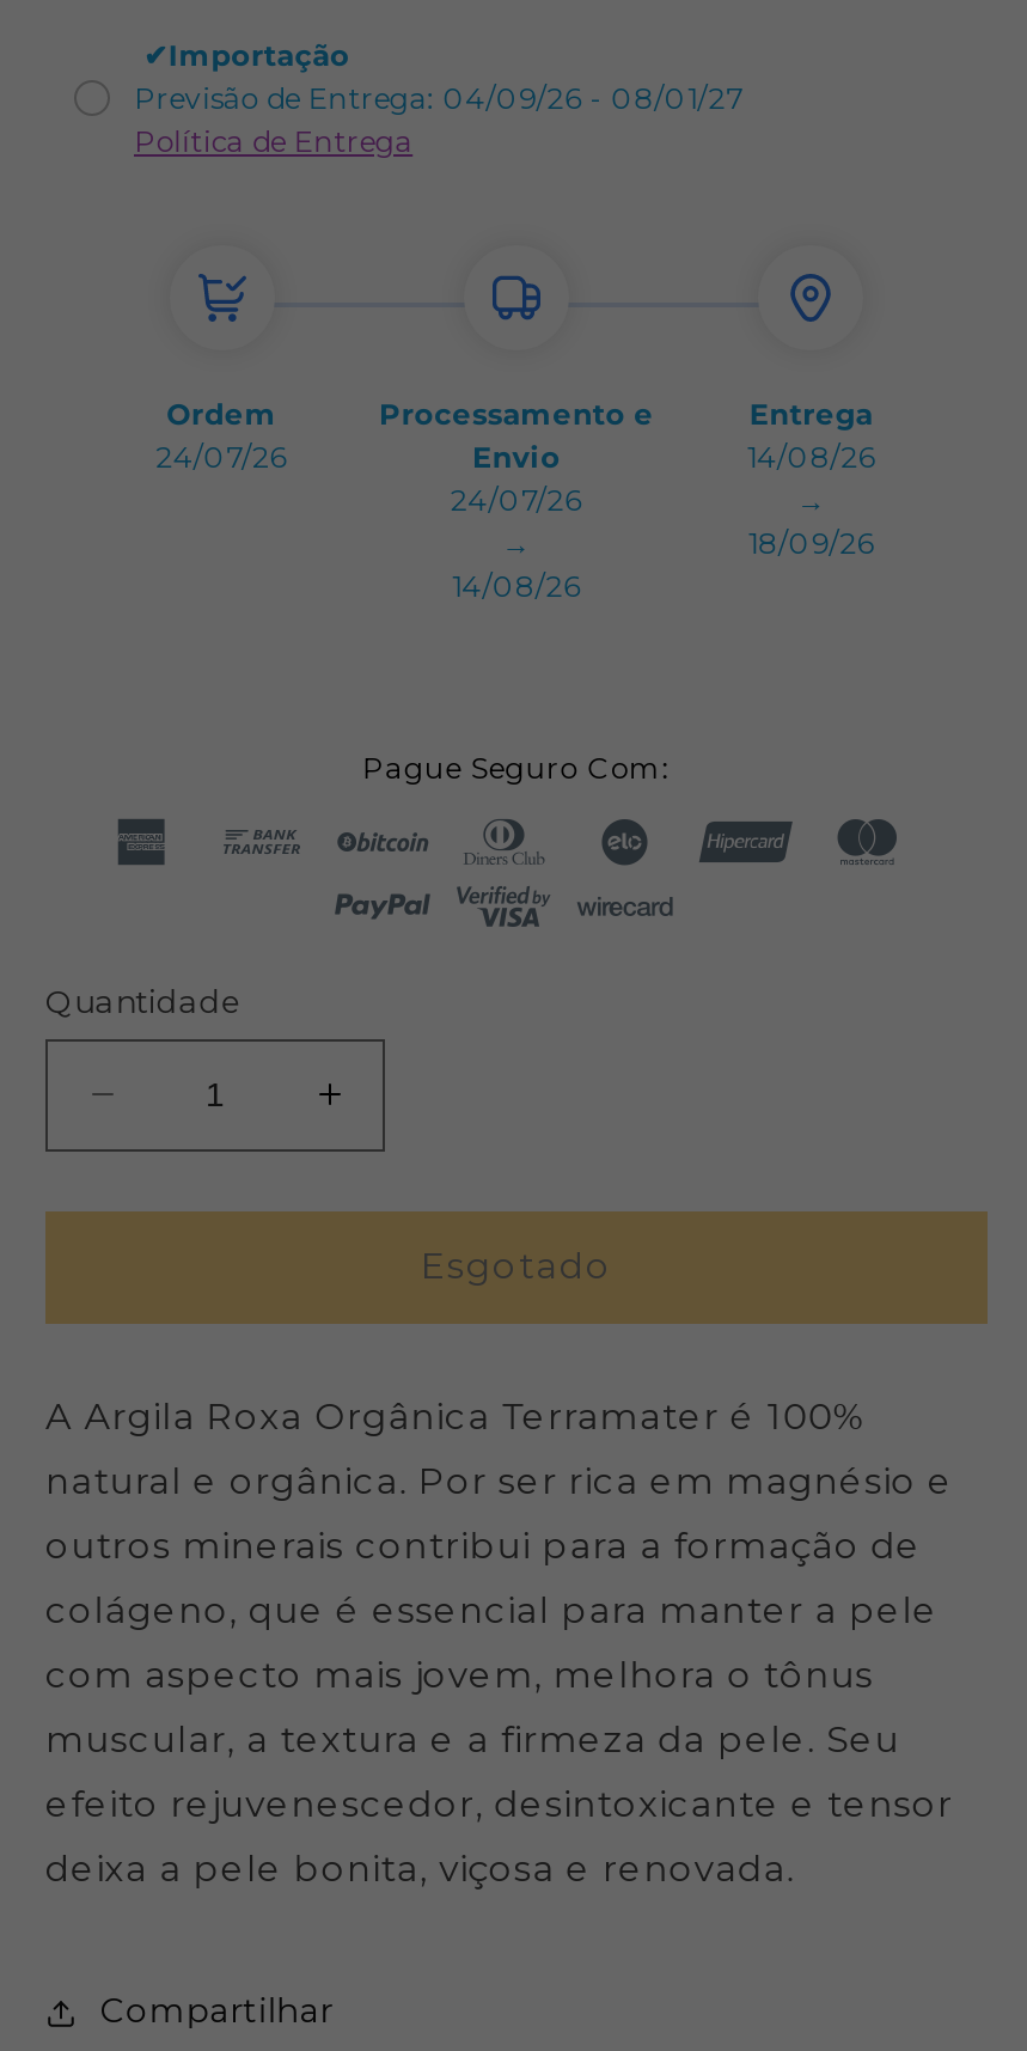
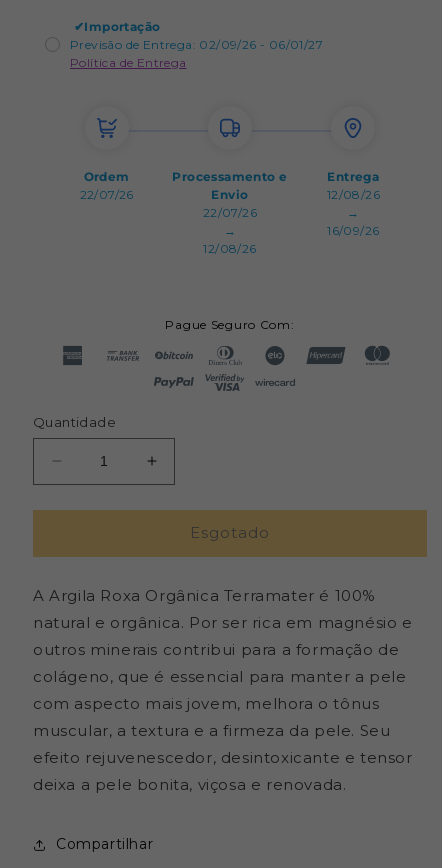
[134,79,744,115] Previsão de Entrega: 04/09/26 - 08/01/27 -> [70,37,323,52] Previsão de Entrega: 02/09/26 - 06/01/27
[156,438,288,474] 24/07/26 -> [80,187,134,202] 22/07/26
[747,438,876,474] 14/08/26 -> [327,187,380,202] 12/08/26
[450,481,582,517] 24/07/26 -> [203,205,257,220] 22/07/26
[748,524,875,560] 18/09/26 -> [327,223,379,238] 16/09/26
[452,567,581,603] 14/08/26 -> [203,241,257,256] 12/08/26

